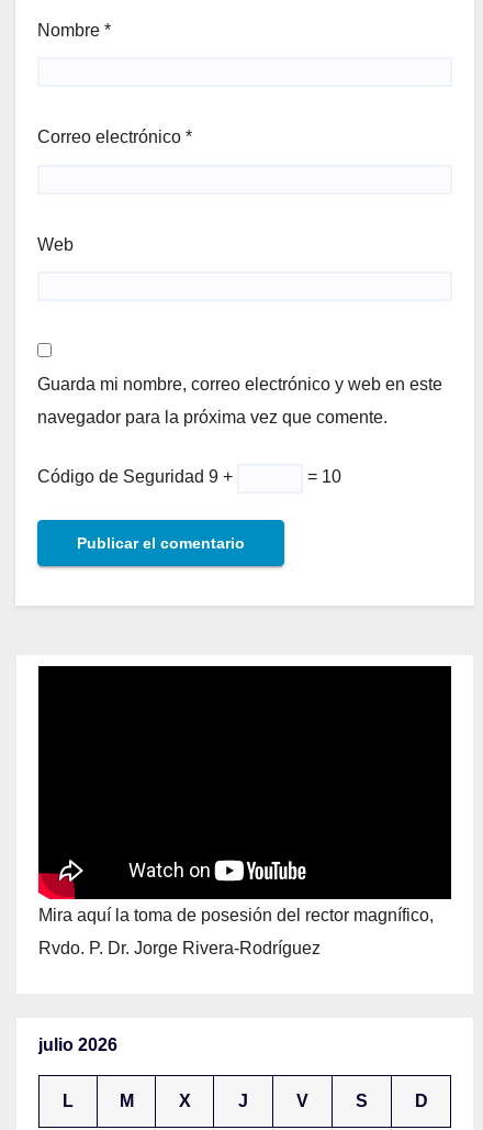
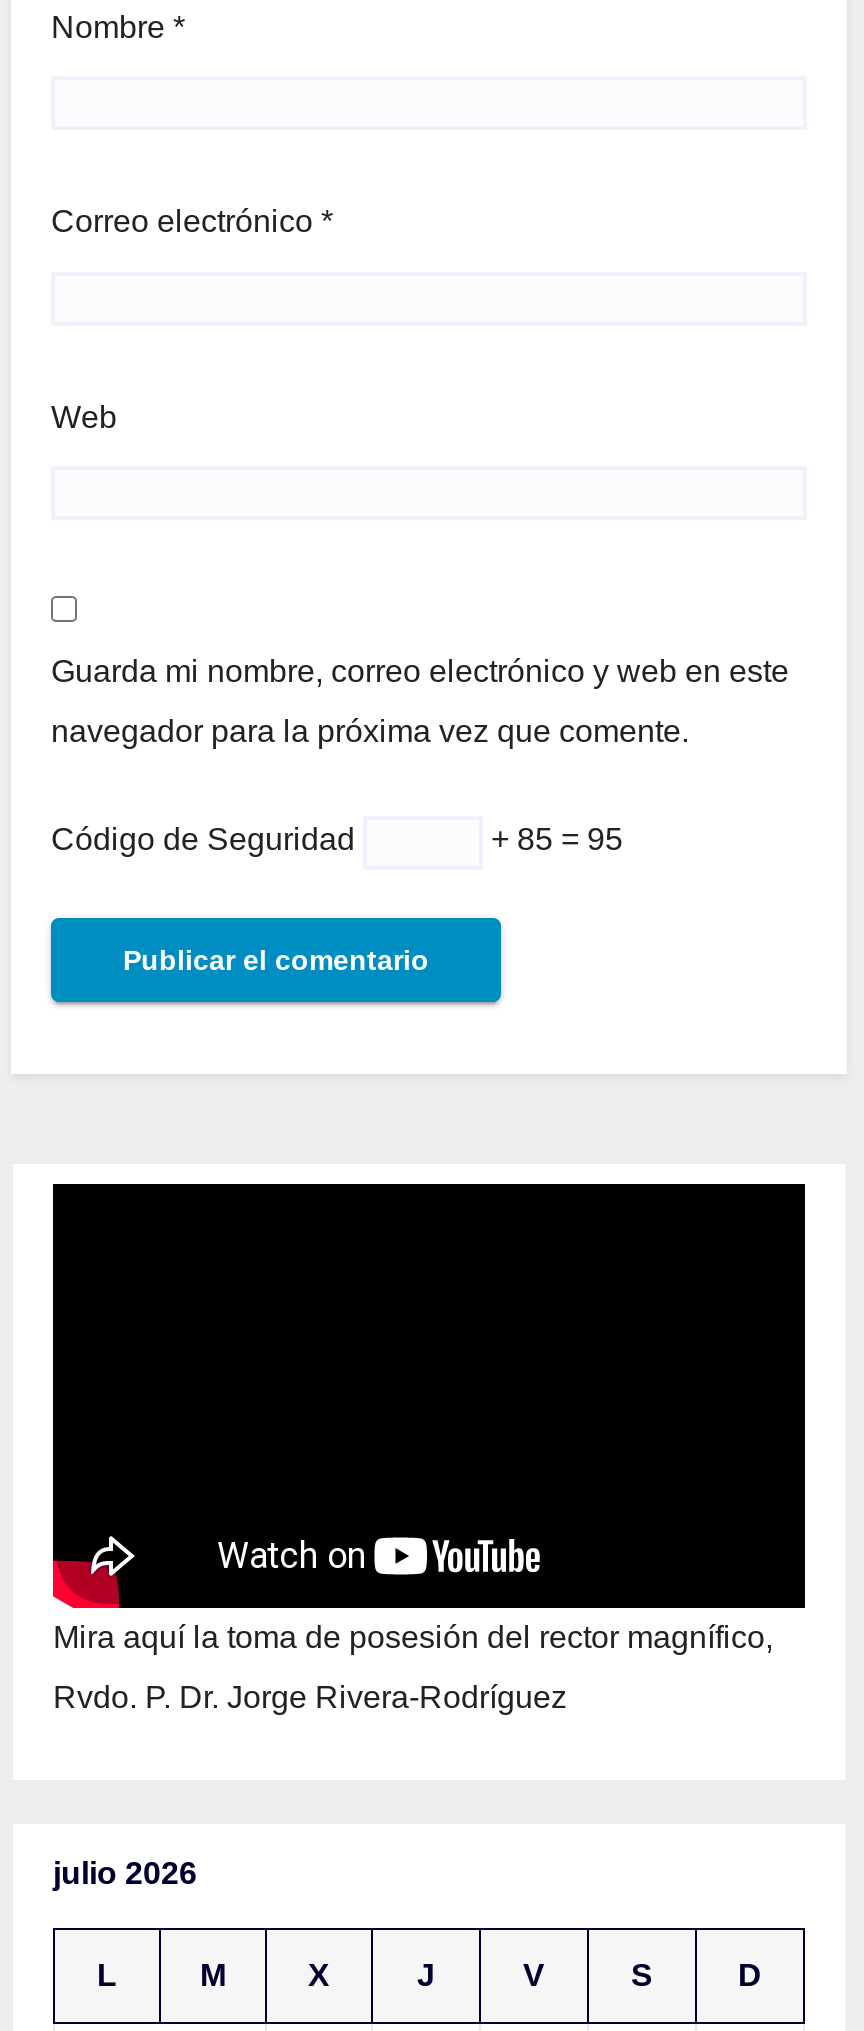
[37,467,341,486] Código de Seguridad 9 + | = 10 -> [51,823,623,857] Código de Seguridad | + 85 = 95

